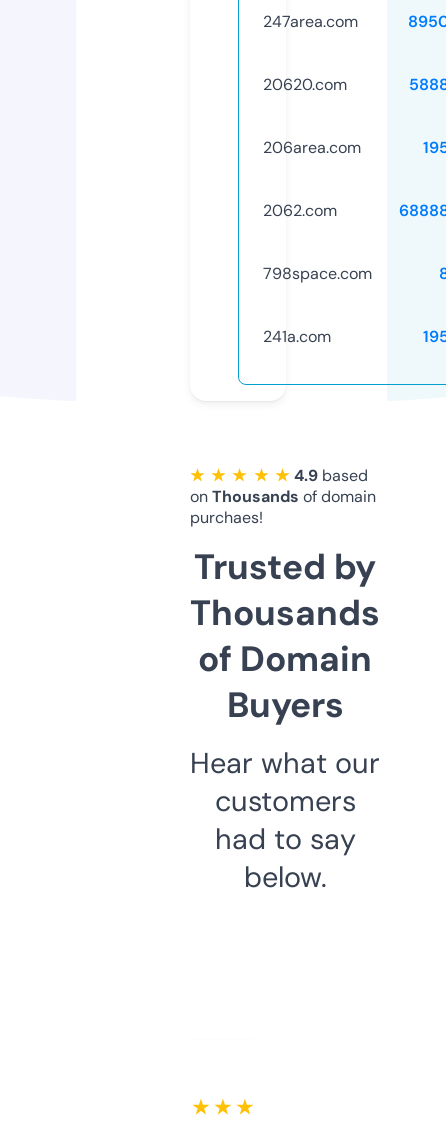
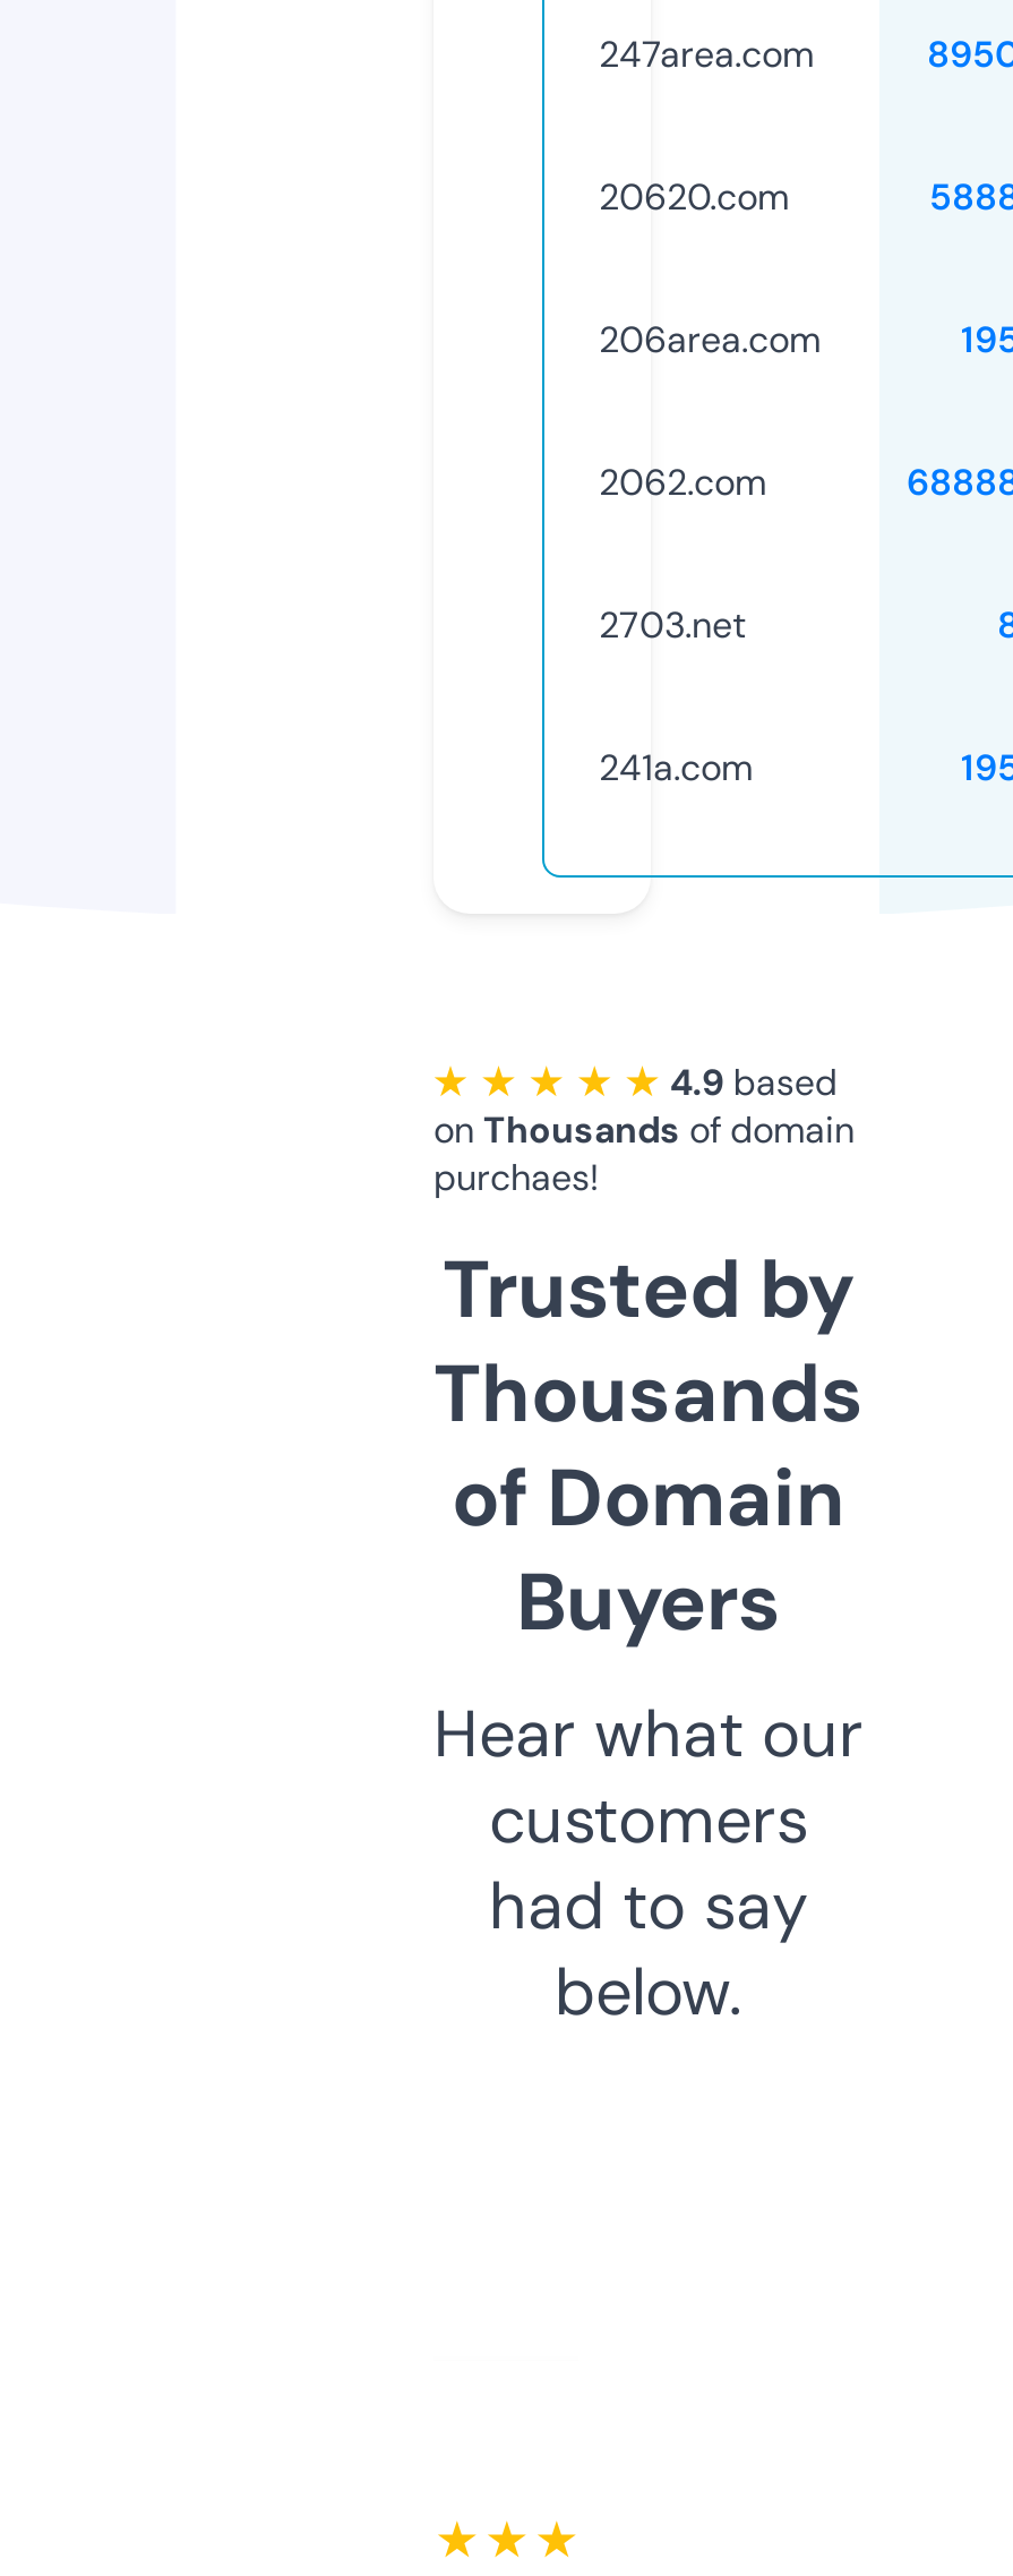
[263,263,372,284] 798space.com -> [599,601,746,648] 2703.net

